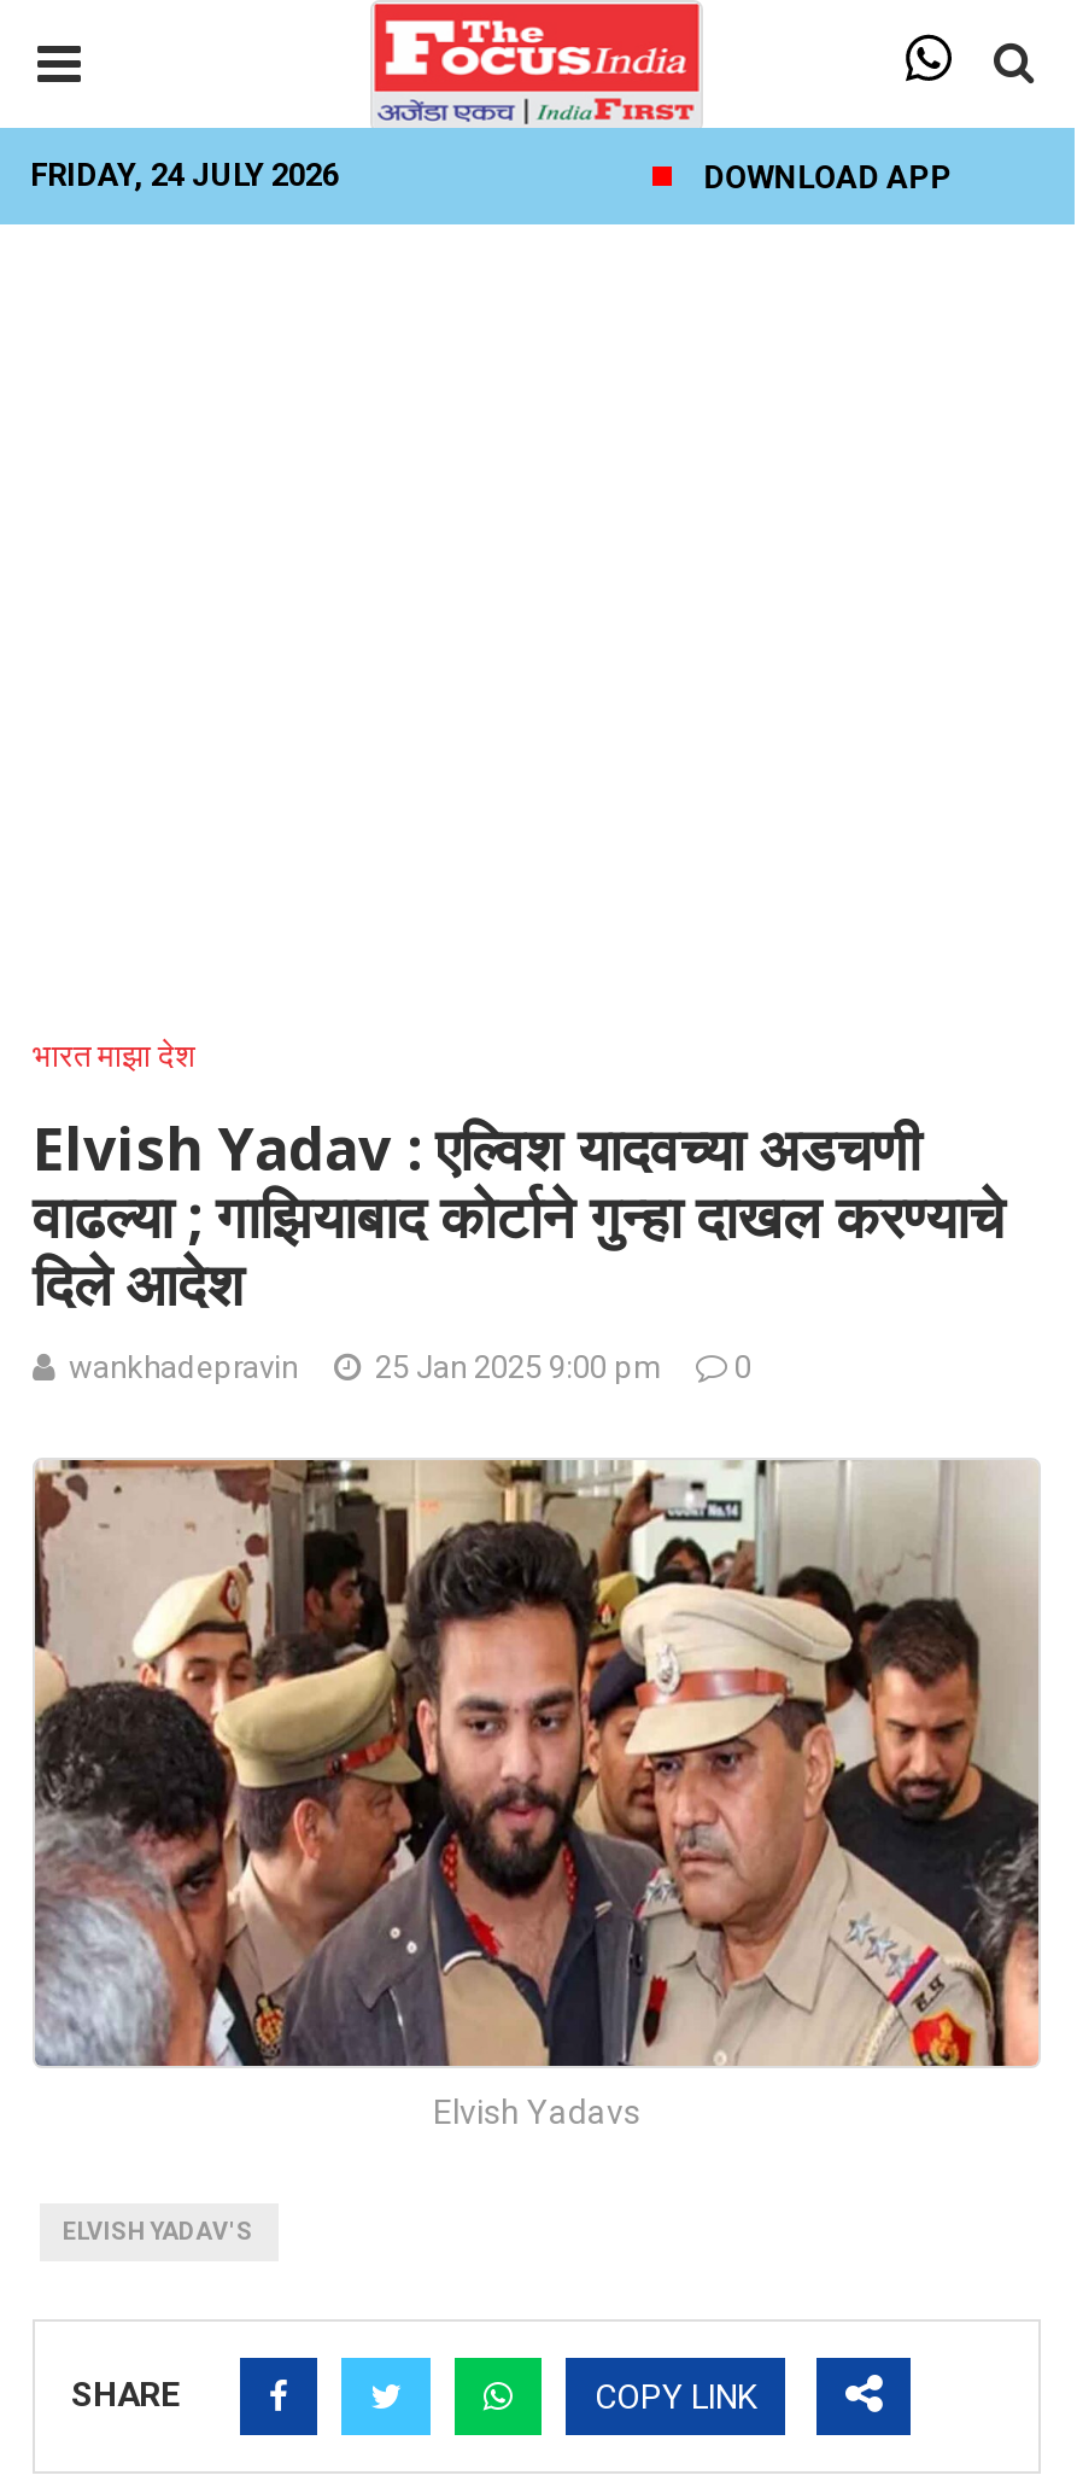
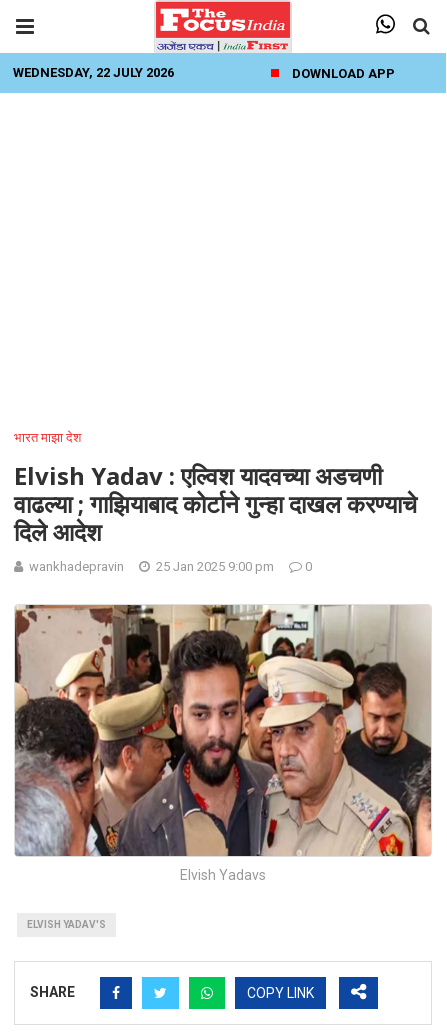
[30,157,339,193] FRIDAY, 24 JULY 2026 -> [13,65,174,80] WEDNESDAY, 22 JULY 2026

